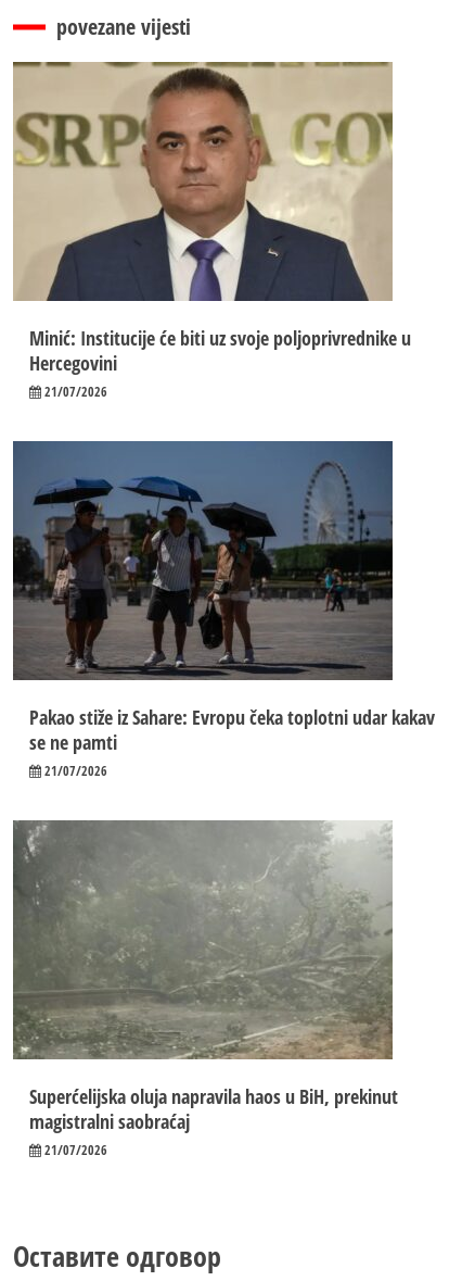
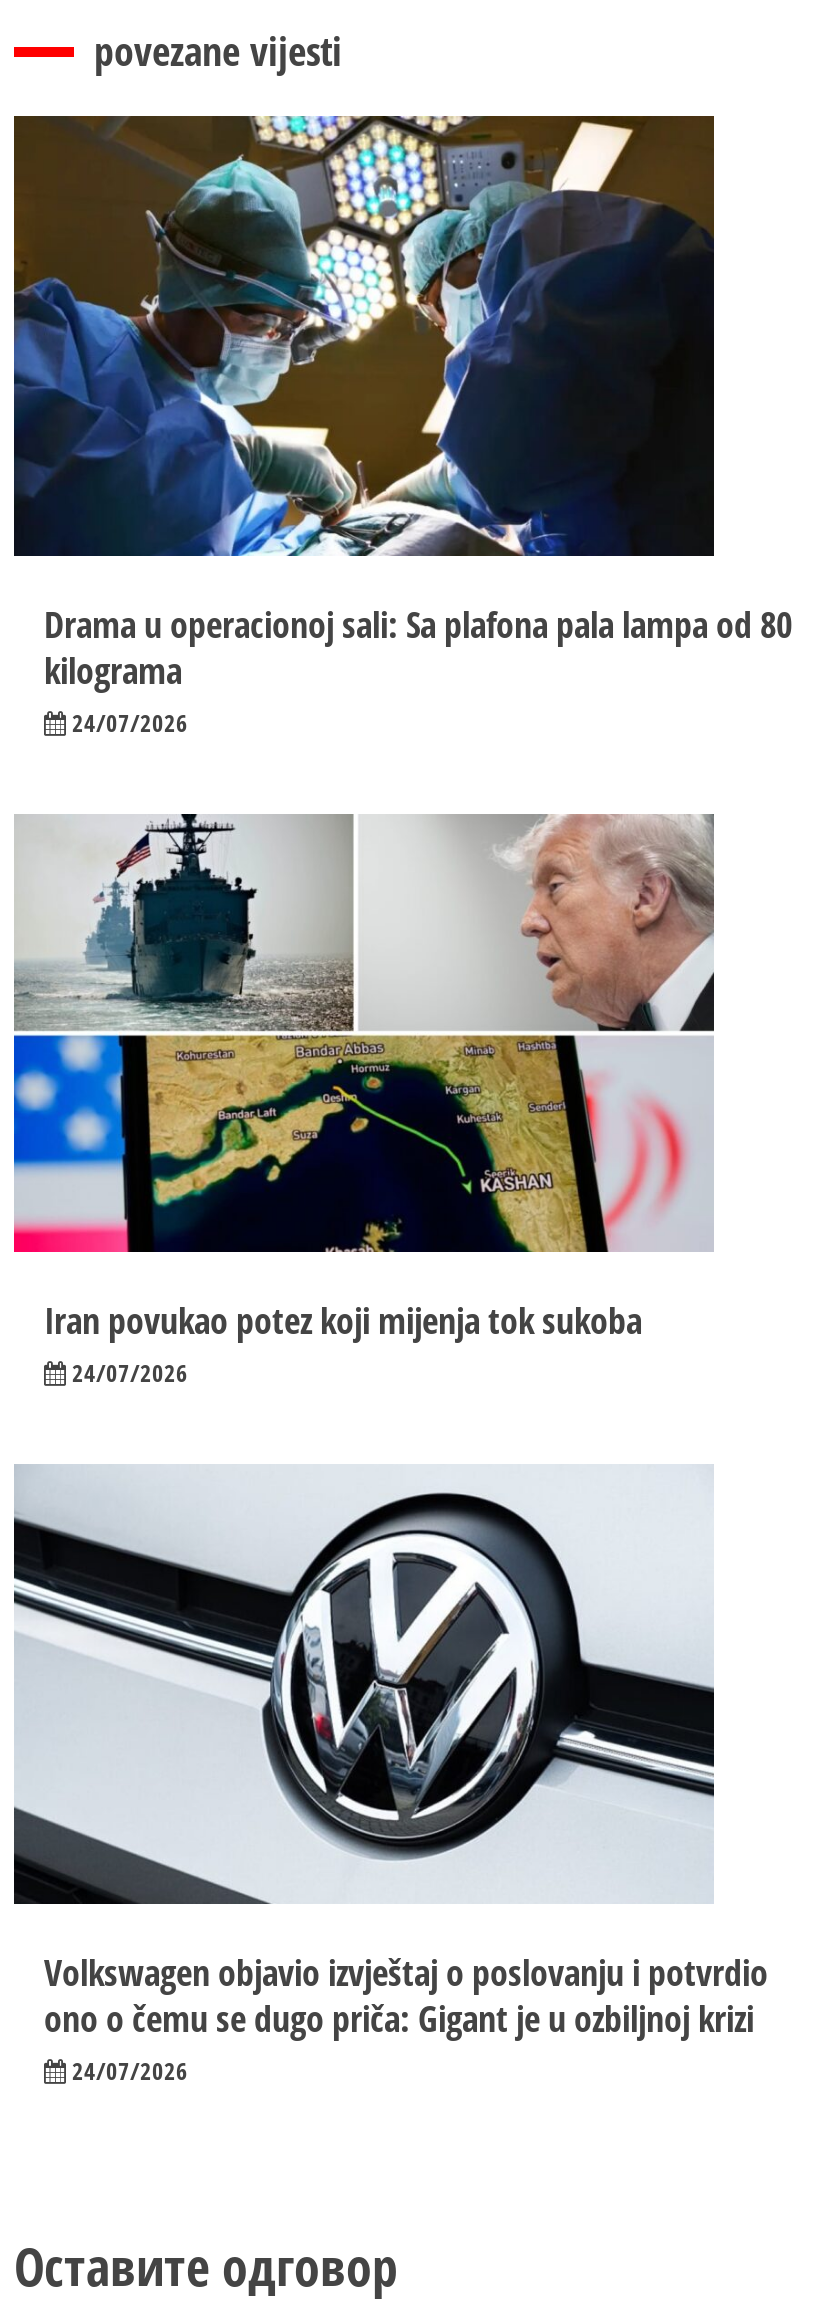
[13,61,411,401] [image] | Minić: Institucije će biti uz svoje poljoprivrednike u | Hercegovini | 21/07/2026 -> [12,114,792,740] [image] | Drama u operacionoj sali: Sa plafona pala lampa od 80 | kilograma | 24/07/2026
[12,440,435,781] [image] | Pakao stiže iz Sahare: Evropu čeka toplotni udar kakav | se ne pamti | 21/07/2026 -> [12,812,714,1391] [image] | Iran povukao potez koji mijenja tok sukoba | 24/07/2026
[12,820,398,1160] [image] | Superćelijska oluja napravila haos u BiH, prekinut | magistralni saobraćaj | 21/07/2026 -> [14,1466,768,2089] [image] | Volkswagen objavio izvještaj o poslovanju i potvrdio | ono o čemu se dugo priča: Gigant je u ozbiljnoj krizi | 24/07/2026

